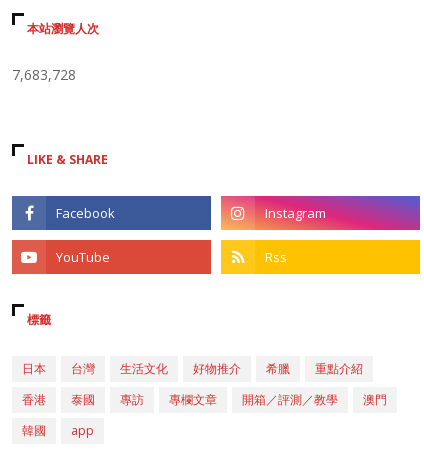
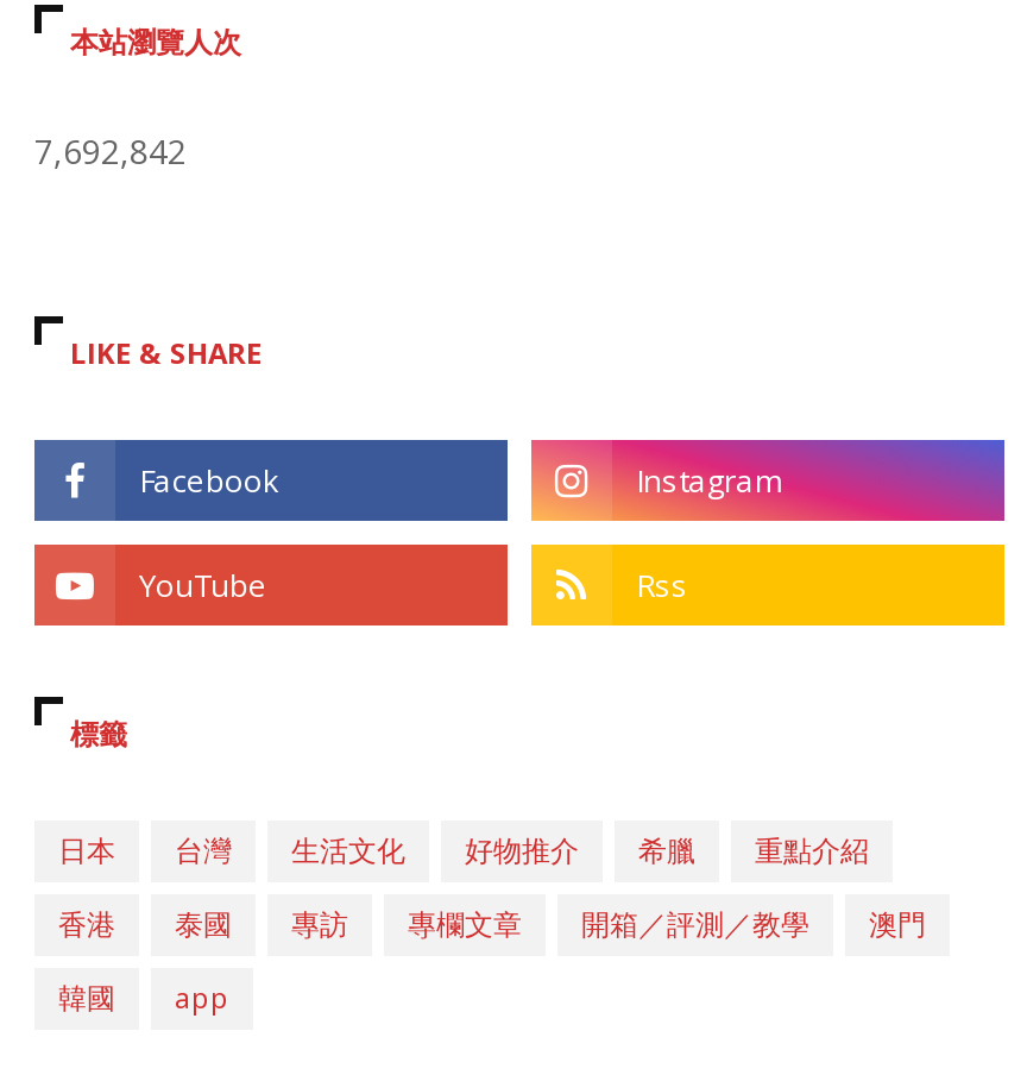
[12,65,76,84] 7,683,728 -> [34,128,187,174] 7,692,842

